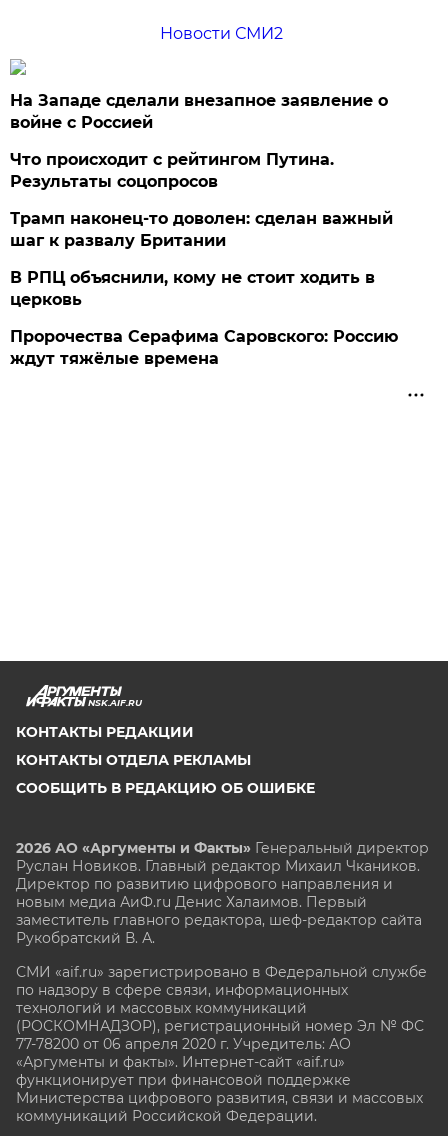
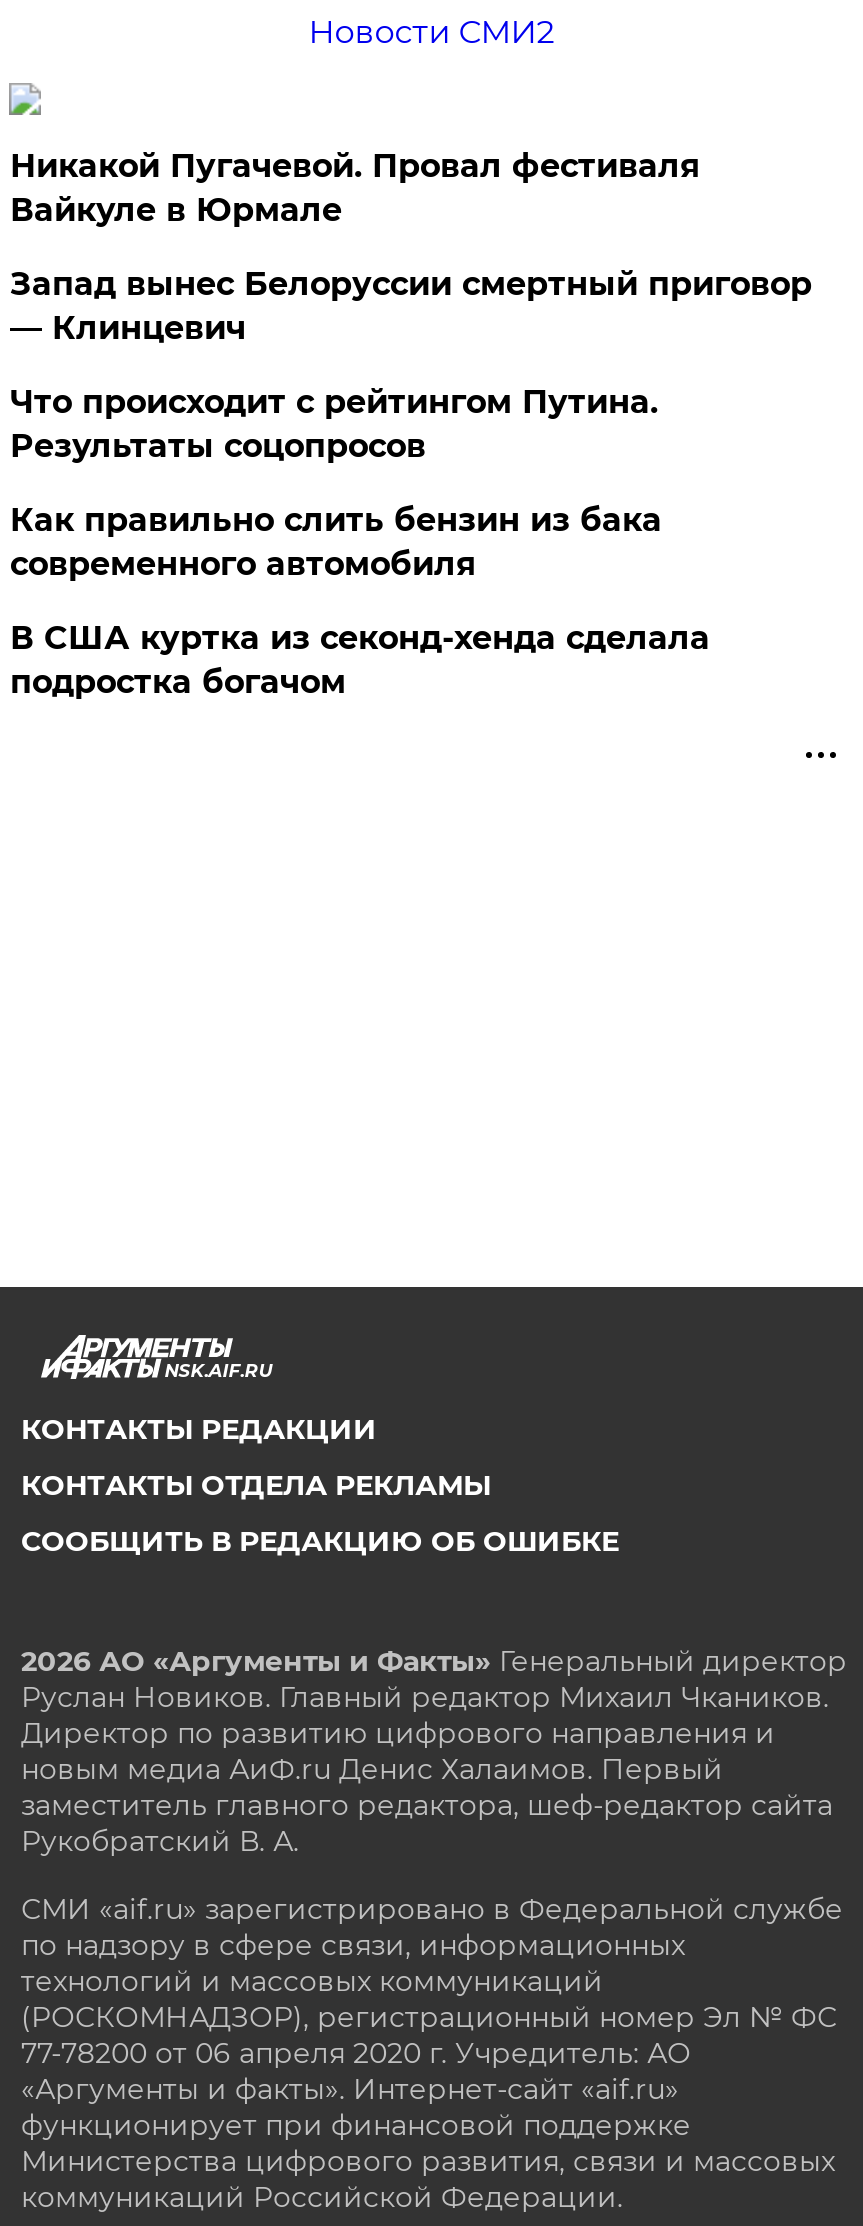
[10,91,388,132] На Западе сделали внезапное заявление о | войне с Россией -> [10,147,812,347] Никакой Пугачевой. Провал фестиваля | Вайкуле в Юрмале | Запад вынес Белоруссии смертный приговор | — Клинцевич
moved [10,150,334,191] -> [10,383,658,465]: Что происходит с рейтингом Путина. | Результаты соцопросов
[10,209,398,368] Трамп наконец-то доволен: сделан важный | шаг к развалу Британии | В РПЦ объяснили, кому не стоит ходить в | церковь | Пророчества Серафима Саровского: Россию | ждут тяжёлые времена -> [10,501,710,701] Как правильно слить бензин из бака | современного автомобиля | В США куртка из секонд-хенда сделала | подростка богачом

